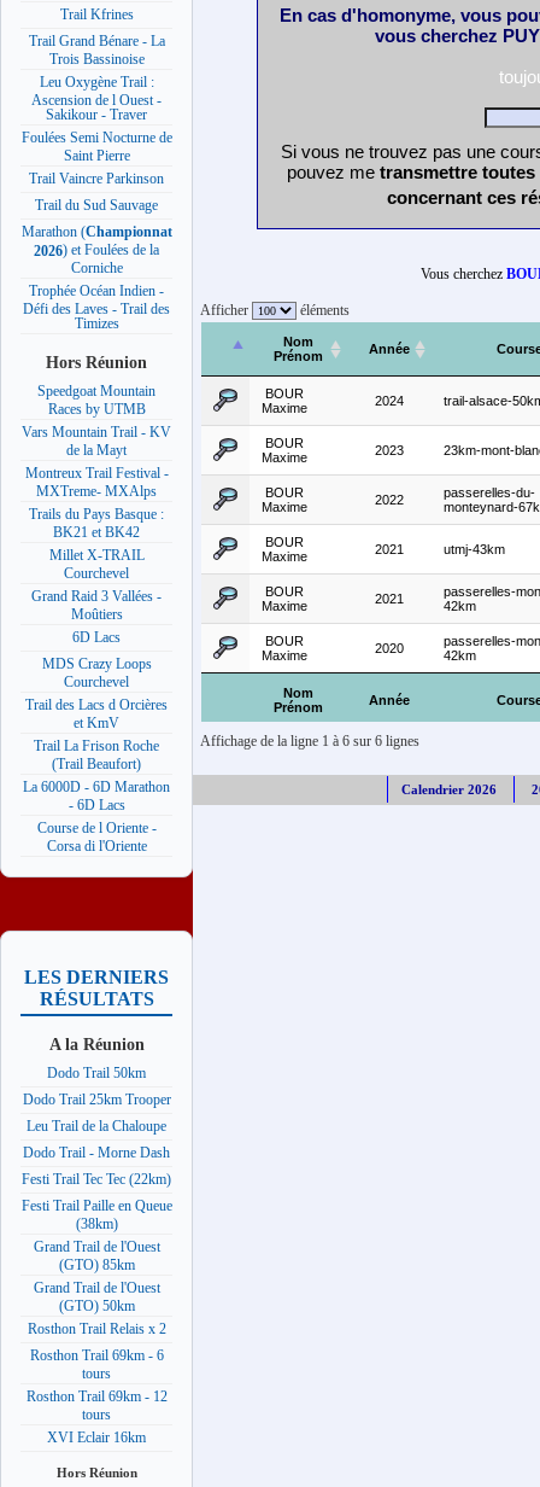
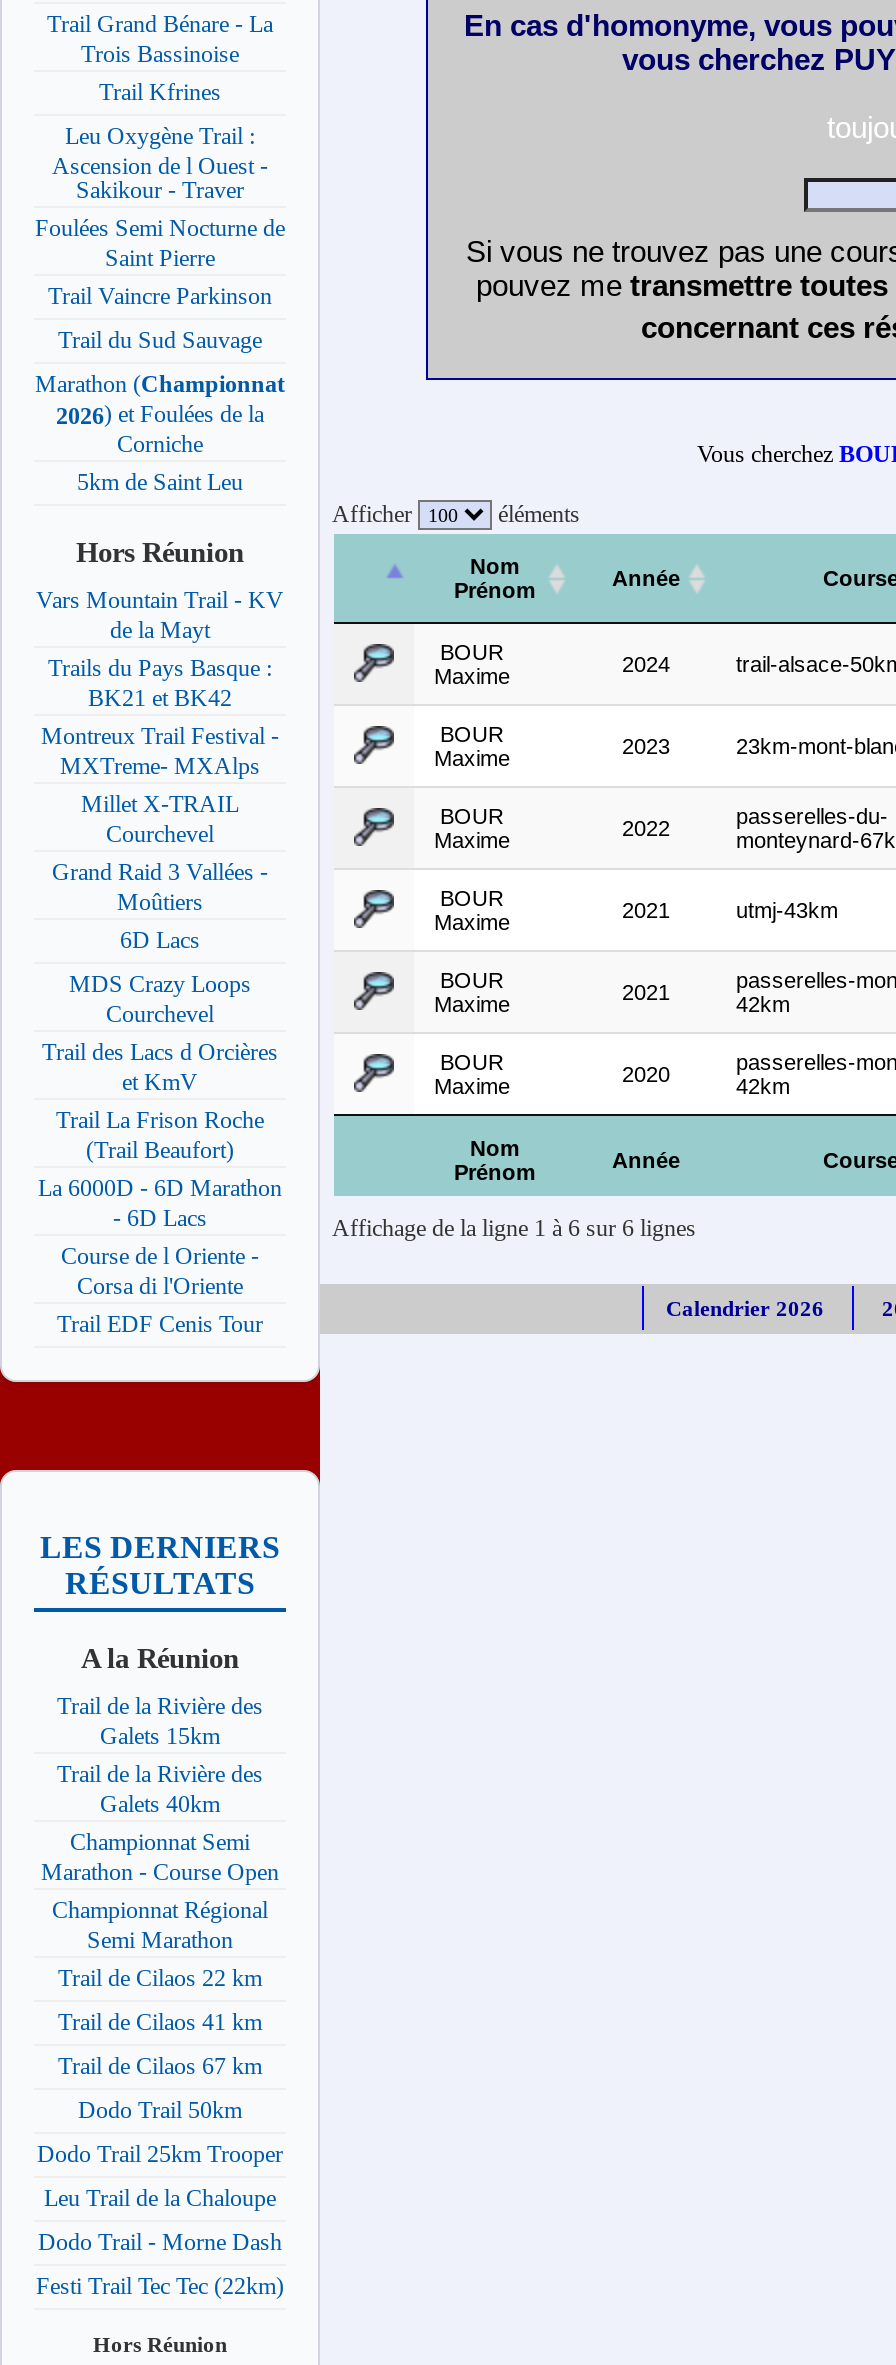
moved [60,6,133,23] -> [99,78,221,106]: Trail Kfrines
[23,283,170,330] Trophée Océan Indien - | Défi des Laves - Trail des | Timizes -> [77,468,243,496] 5km de Saint Leu
[37,383,155,416] Speedgoat Mountain | Races by UTMB -> none
moved [29,506,164,539] -> [48,655,272,709]: Trails du Pays Basque : | BK21 et BK42
none -> [57,1311,263,1339] Trail EDF Cenis Tour
none -> [41,1693,279,2081] Trail de la Rivière des | Galets 15km | Trail de la Rivière des | Galets 40km | Championnat Semi | Marathon - Course Open | Championnat Régional | Semi Marathon | Trail de Cilaos 22 km | Trail de Cilaos 41 km | Trail de Cilaos 67 km
moved [22,1065,171,1188] -> [36,2097,284,2301]: Dodo Trail 50km | Dodo Trail 25km Trooper | Leu Trail de la Chaloupe | Dodo Trail - Morne Dash | Festi Trail Tec Tec (22km)
[21,1198,172,1446] Festi Trail Paille en Queue | (38km) | Grand Trail de l'Ouest | (GTO) 85km | Grand Trail de l'Ouest | (GTO) 50km | Rosthon Trail Relais x 2 | Rosthon Trail 69km - 6 | tours | Rosthon Trail 69km - 12 | tours | XVI Eclair 16km -> none

